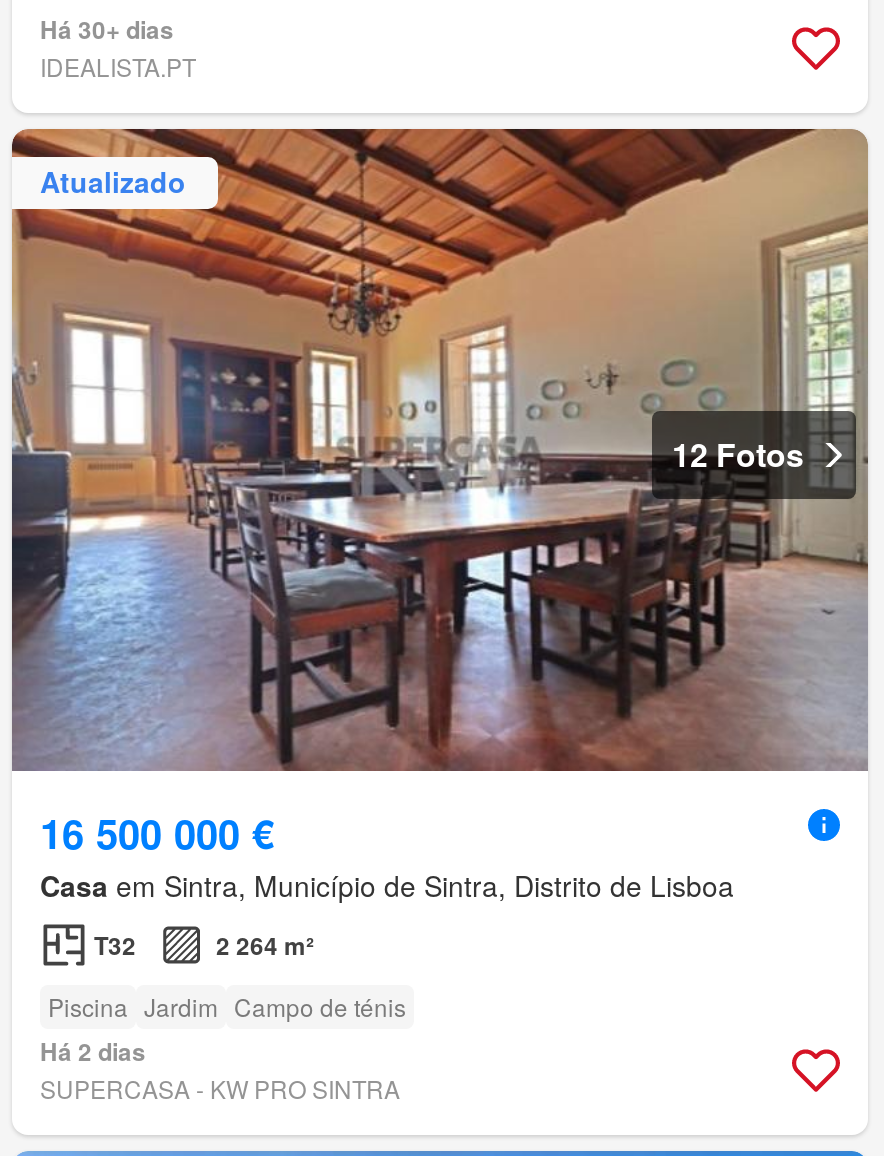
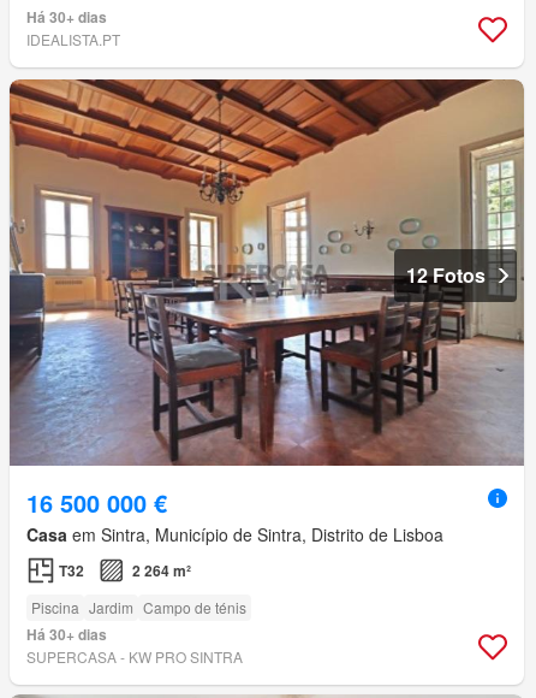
[40,162,186,202] Atualizado -> none
[40,1033,146,1069] Há 2 dias -> [26,624,107,646] Há 30+ dias

